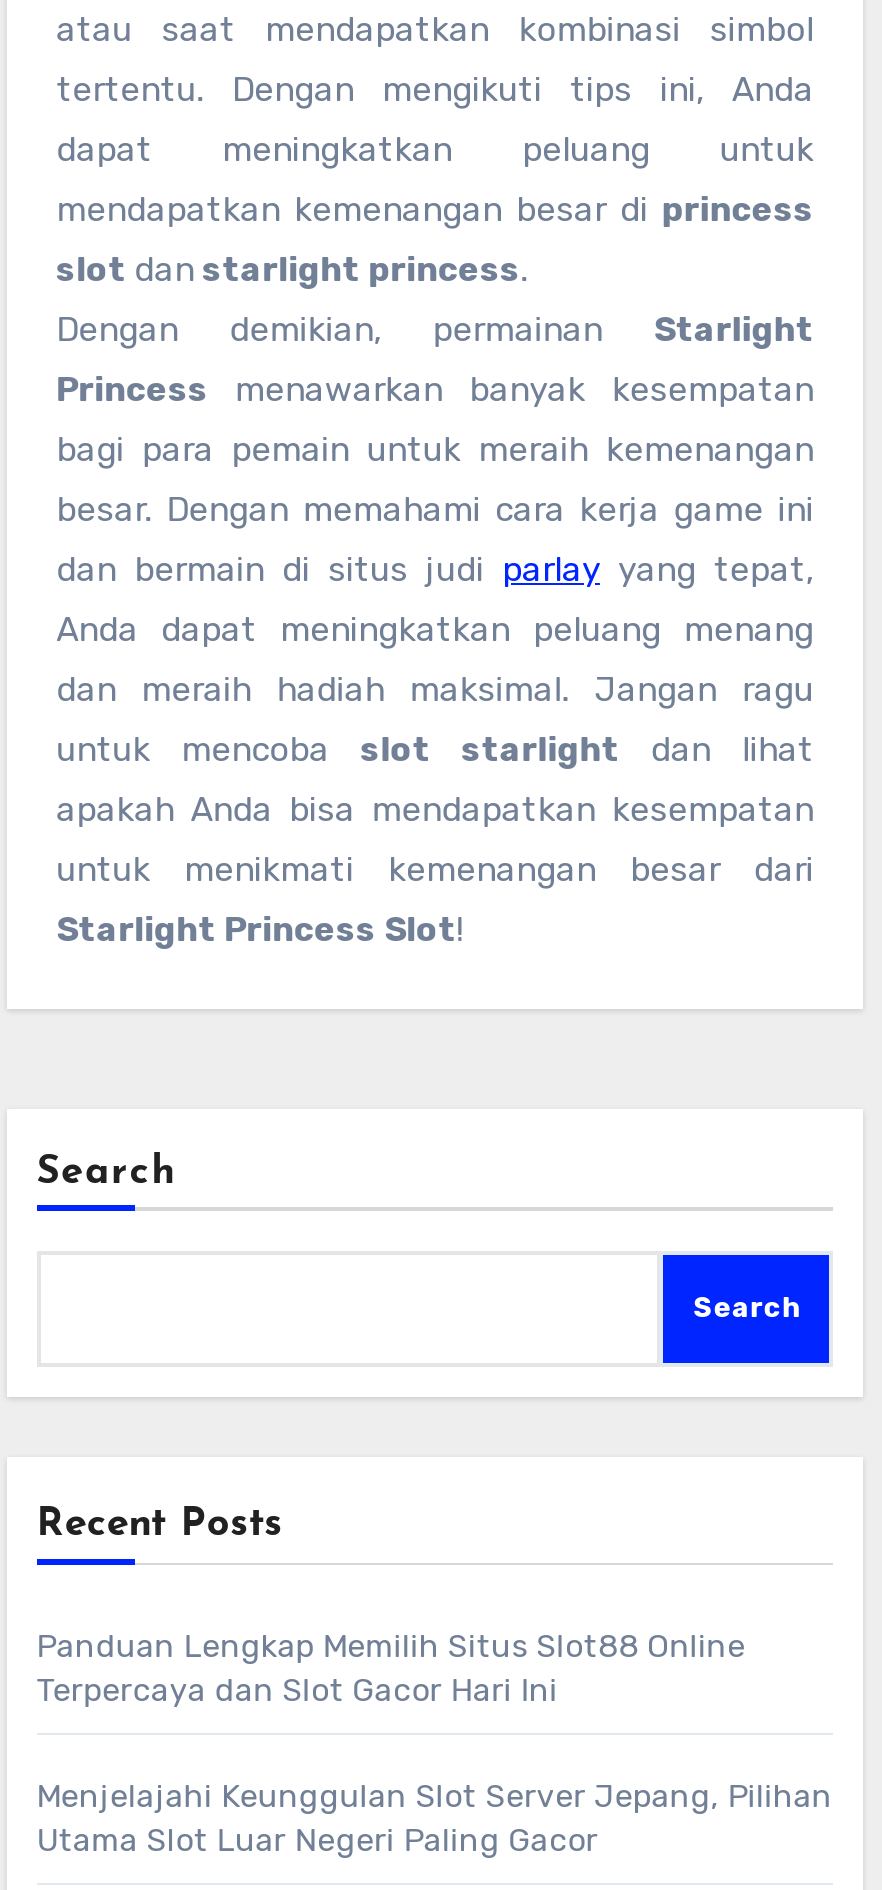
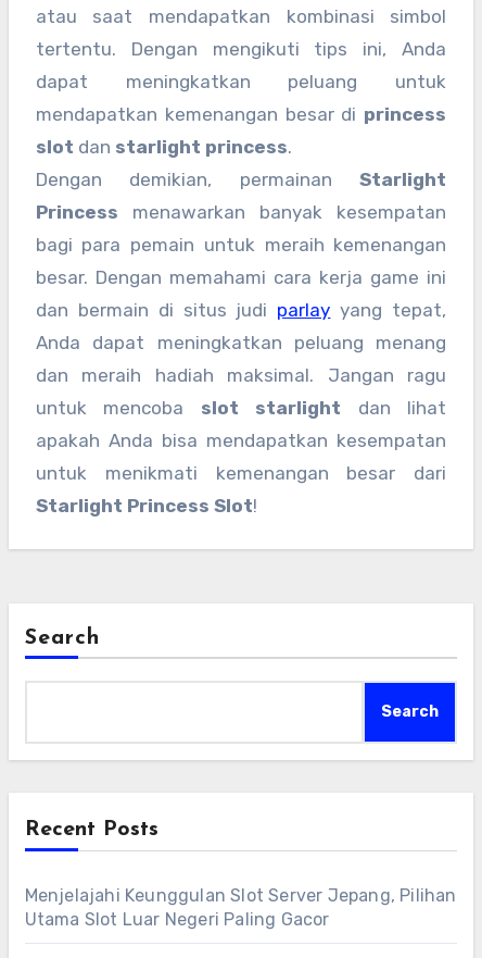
[36,1627,745,1709] Panduan Lengkap Memilih Situs Slot88 Online | Terpercaya dan Slot Gacor Hari Ini -> none

